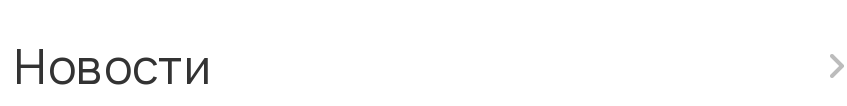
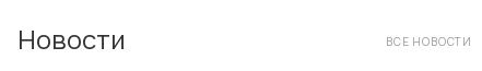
none -> [386,34,472,49] ВСЕ НОВОСТИ

